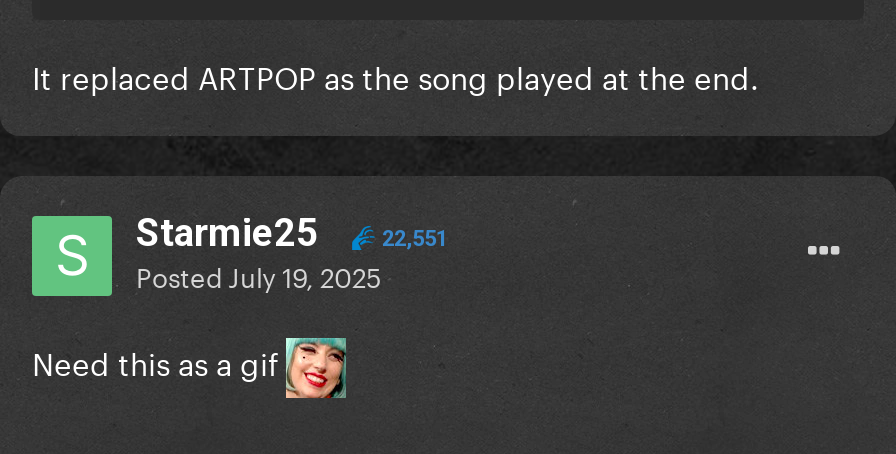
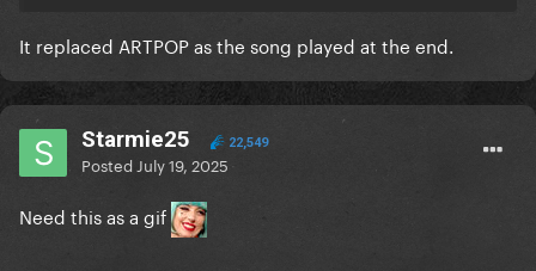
[376,227,448,253] 22,551 -> [225,135,268,151] 22,549

